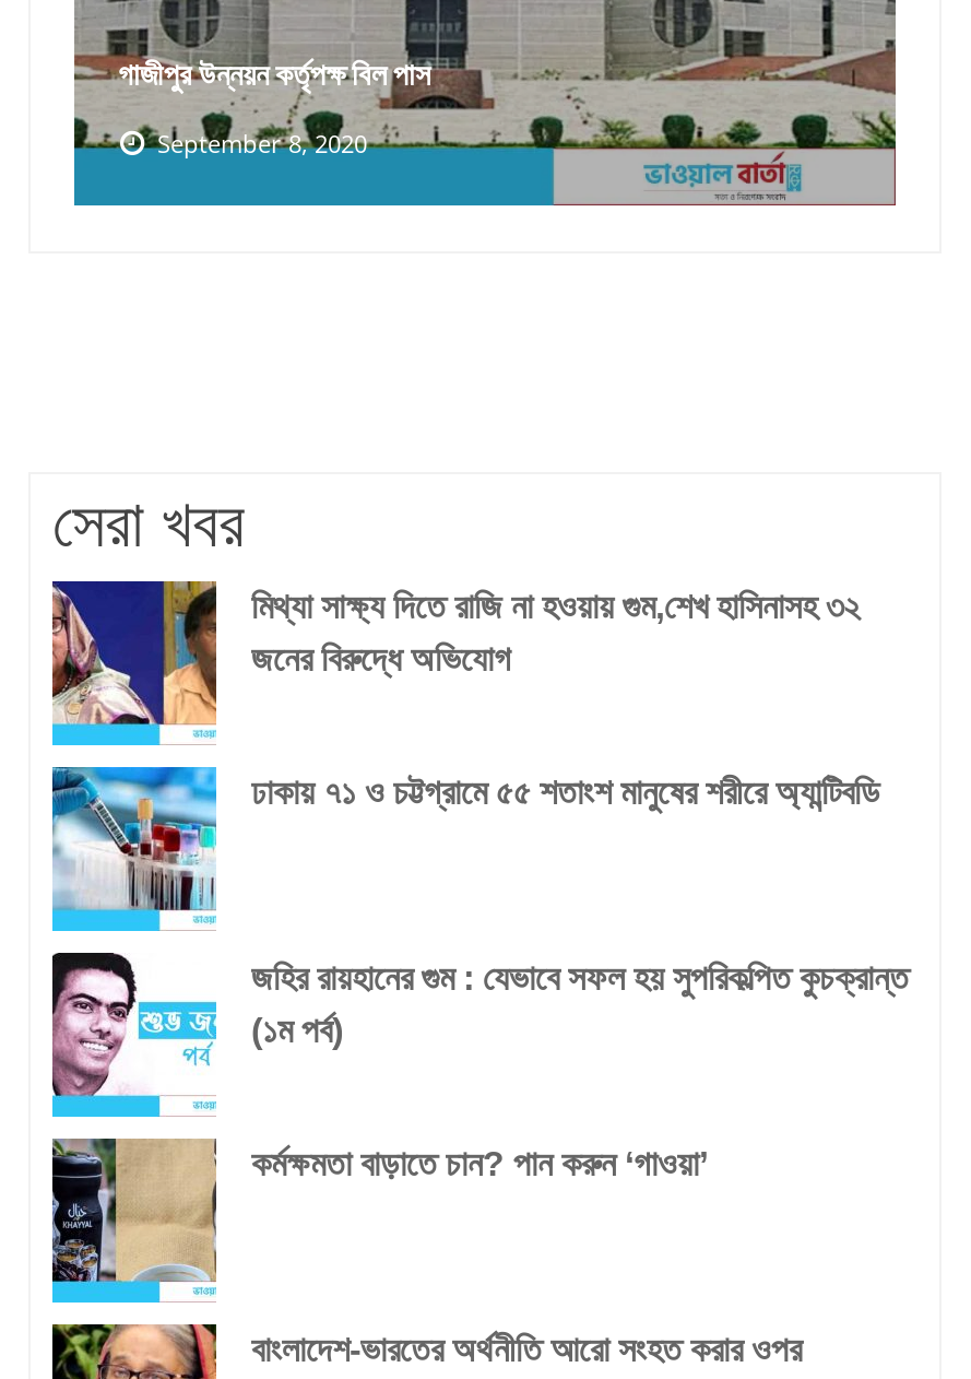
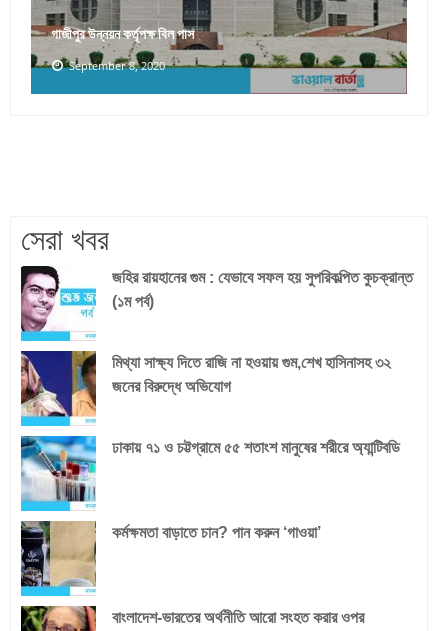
moved [48,579,880,812] -> [19,350,400,456]: [image] | মিথ্যা সাক্ষ্য দিতে রাজি না হওয়ায় গুম,শেখ হাসিনাসহ ৩২ | জনের বিরুদ্ধে অভিযোগ | ঢাকায় ৭১ ও চট্টগ্রামে ৫৫ শতাংশ মানুষের শরীরে অ্যান্টিবডি
moved [48,763,221,929] -> [19,434,98,510]: [image]
moved [52,953,909,1097] -> [20,265,413,333]: [image] | জহির রায়হানের গুম : যেভাবে সফল হয় সুপরিকল্পিত কুচক্রান্ত | (১ম পর্ব)

